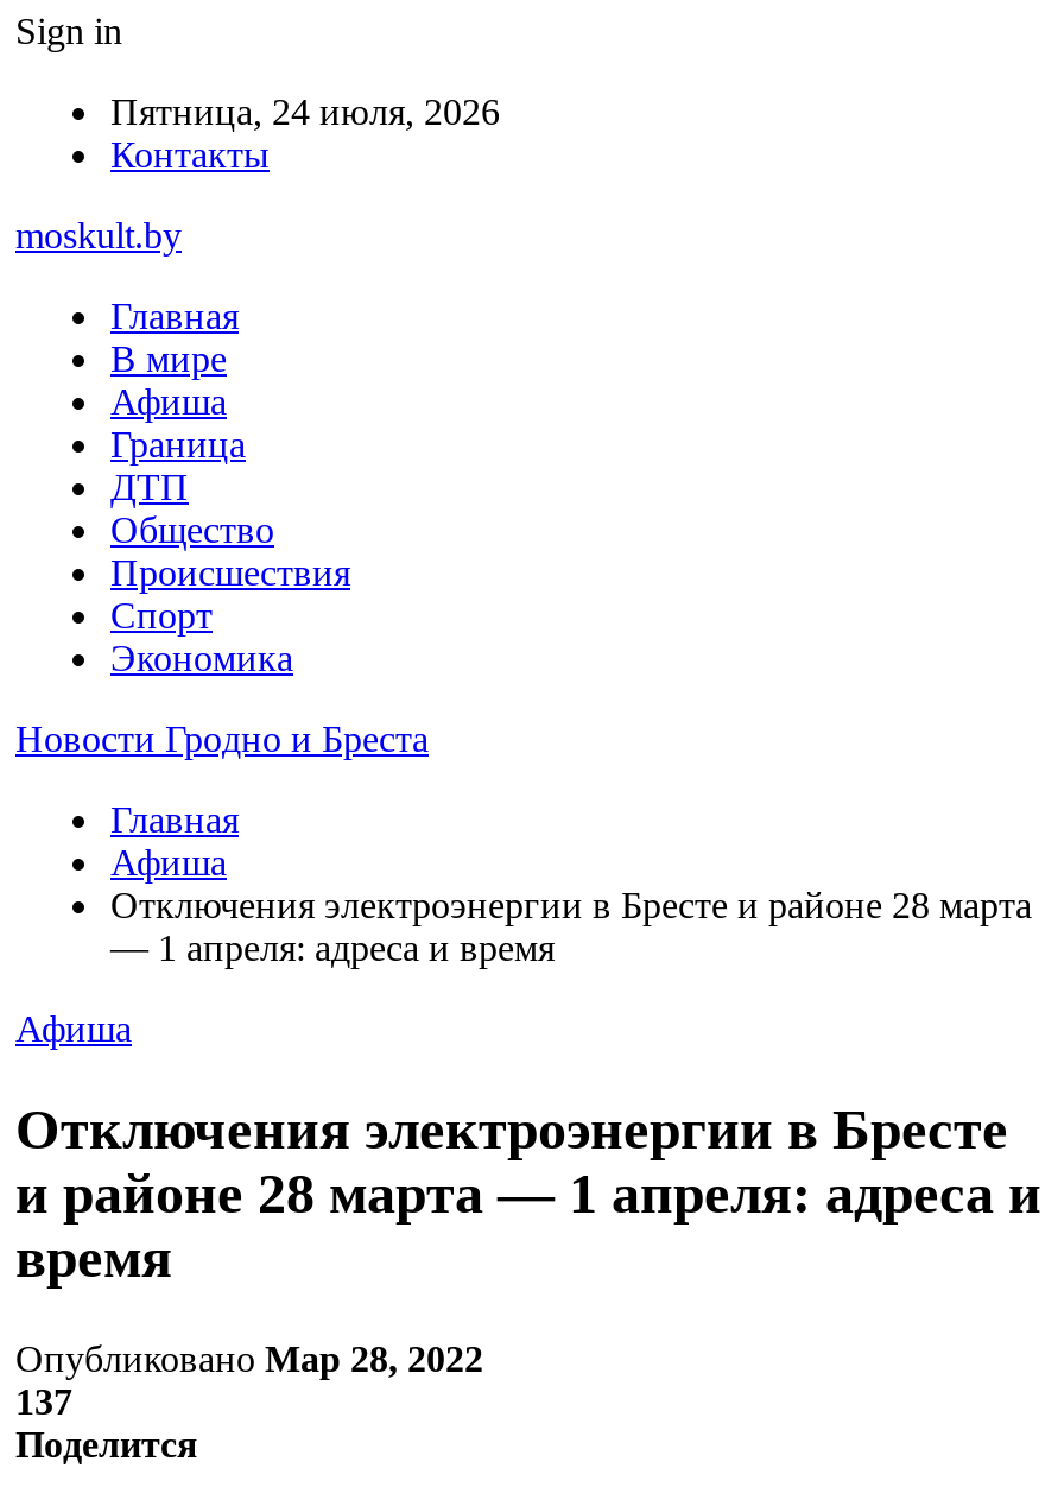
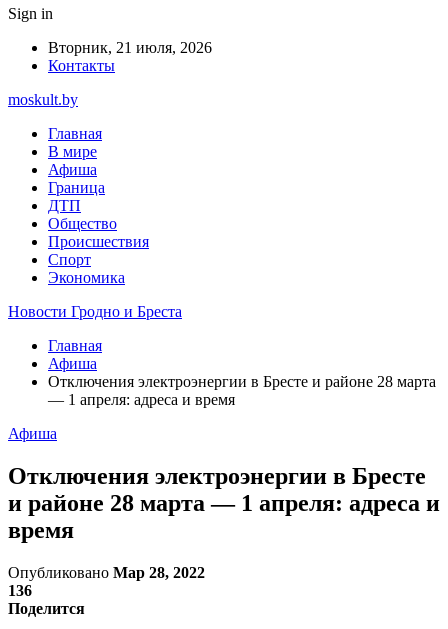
[110,91,500,132] Пятница, 24 июля, 2026 -> [48,39,212,56] Вторник, 21 июля, 2026
[15,1381,72,1421] 137 -> [8,582,32,599] 136

